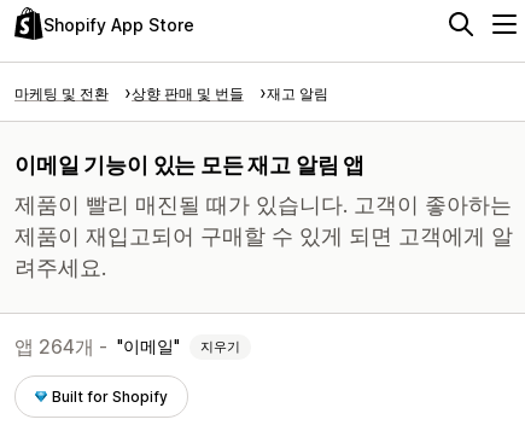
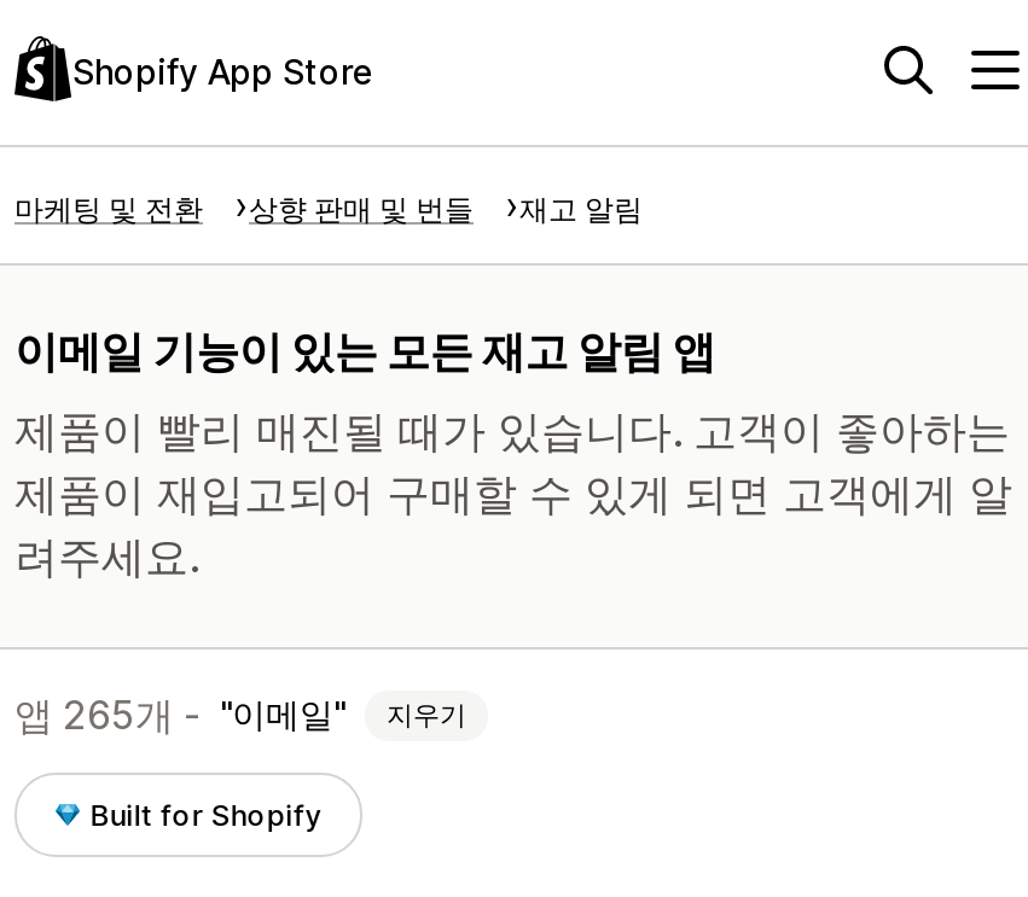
[14,334,240,359] 앱 264개 - 이메일 지우기 -> [14,691,466,739] 앱 265개 - 이메일 지우기

